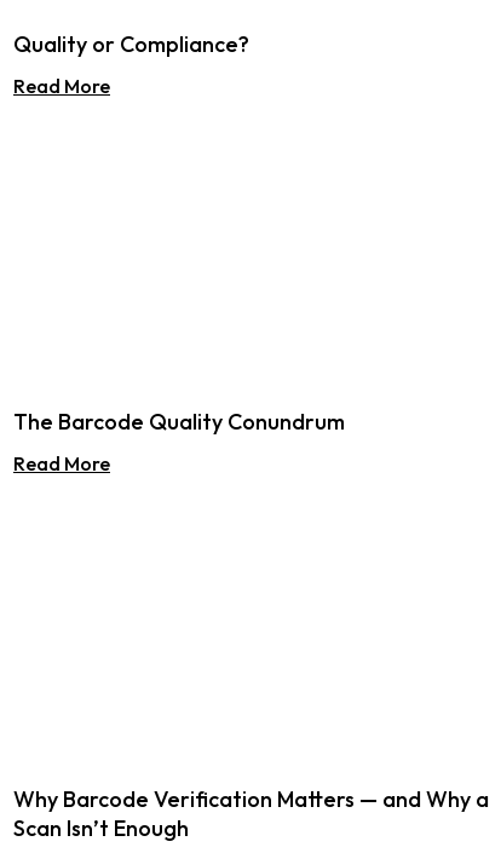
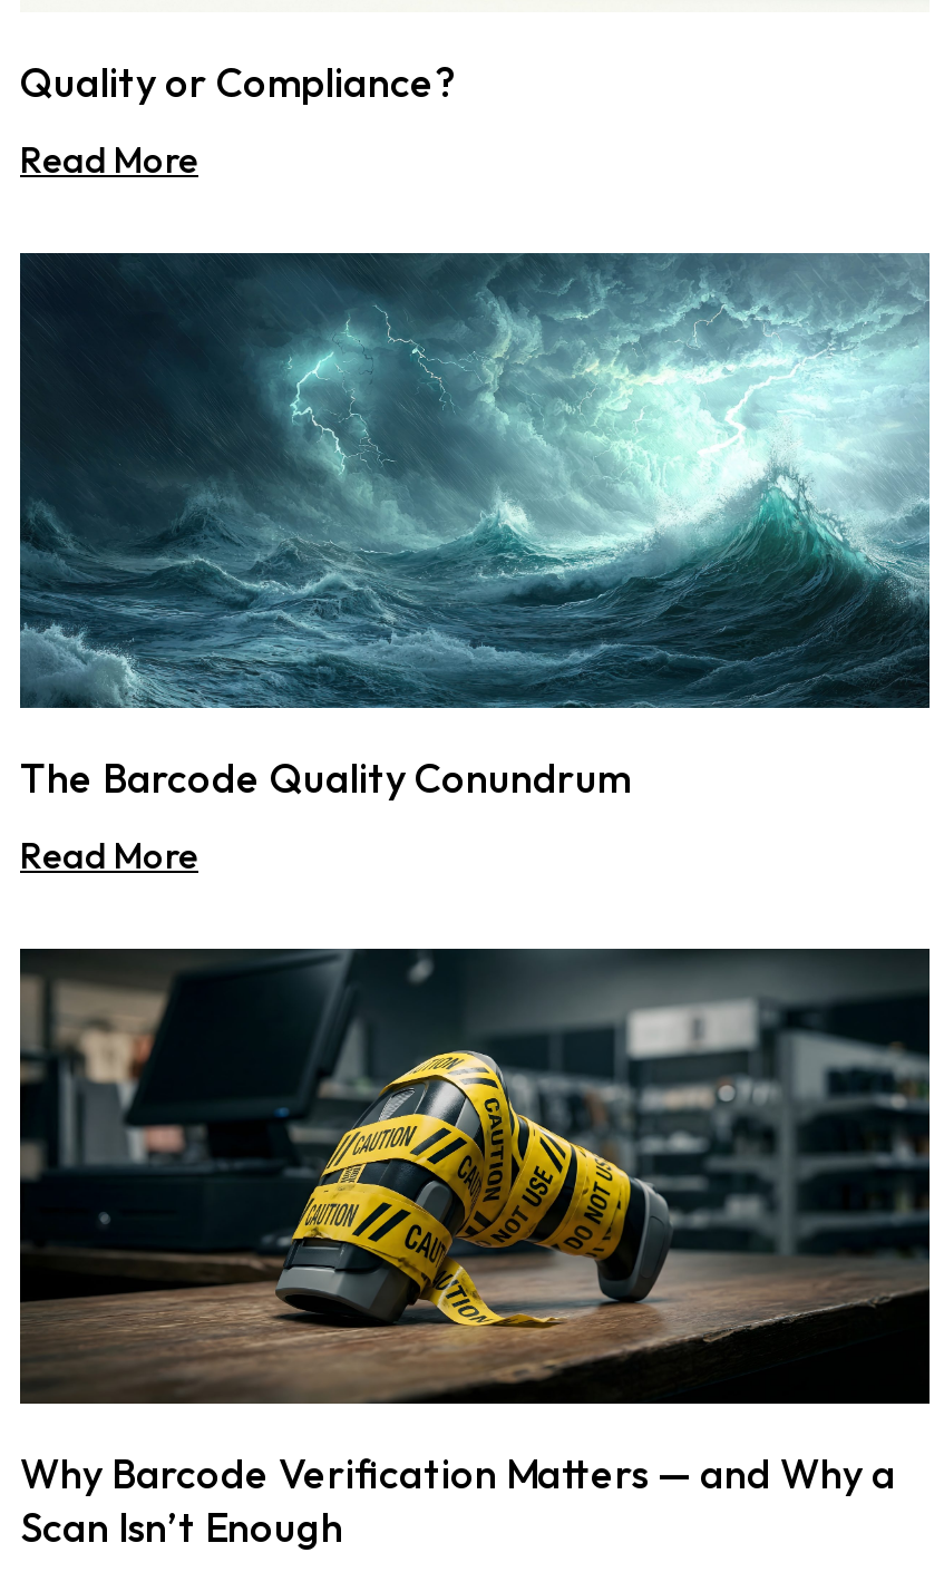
none -> [18,250,932,711] [image]
none -> [18,945,932,1407] [image]

